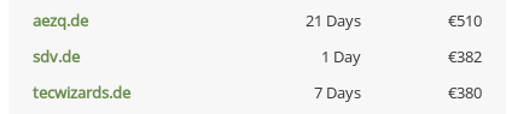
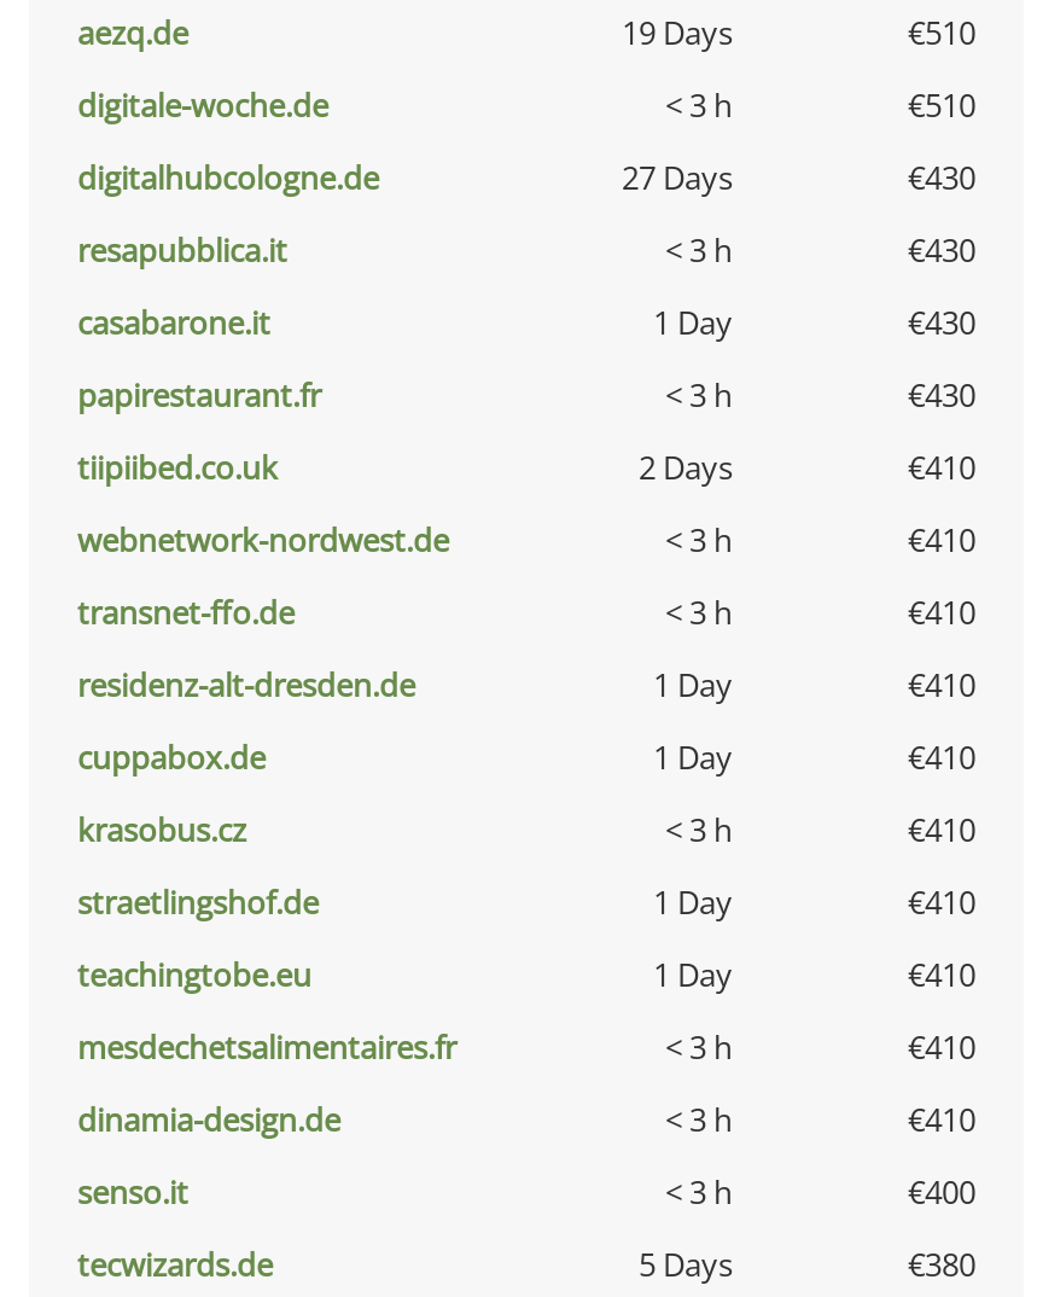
[305,10,360,31] 21 Days -> [622,11,733,54] 19 Days
[33,46,80,67] sdv.de -> [77,83,975,344] digitale-woche.de | < 3 h | €510 | digitalhubcologne.de | 27 Days | €430 | resapubblica.it | < 3 h | €430 | casabarone.it
[448,46,482,67] €382 -> [77,301,975,1214] €430 | papirestaurant.fr | < 3 h | €430 | tiipiibed.co.uk | 2 Days | €410 | webnetwork-nordwest.de | < 3 h | €410 | transnet-ffo.de | < 3 h | €410 | residenz-alt-dresden.de | 1 Day | €410 | cuppabox.de | 1 Day | €410 | krasobus.cz | < 3 h | €410 | straetlingshof.de | 1 Day | €410 | teachingtobe.eu | 1 Day | €410 | mesdechetsalimentaires.fr | < 3 h | €410 | dinamia-design.de | < 3 h | €410 | senso.it | < 3 h | €400
[313,82,360,103] 7 Days -> [639,1243,733,1286] 5 Days

